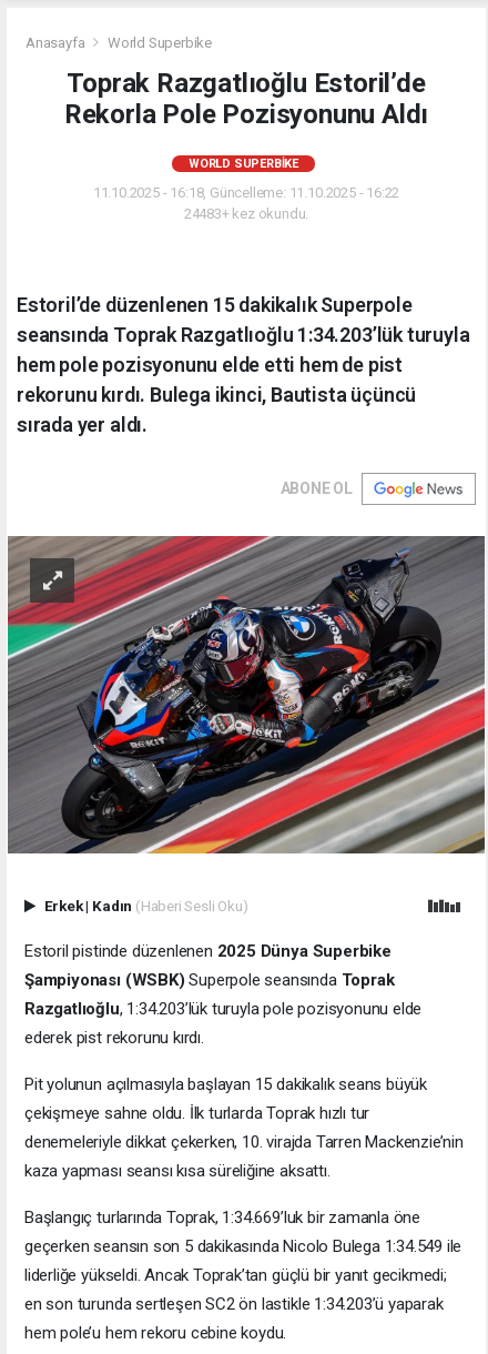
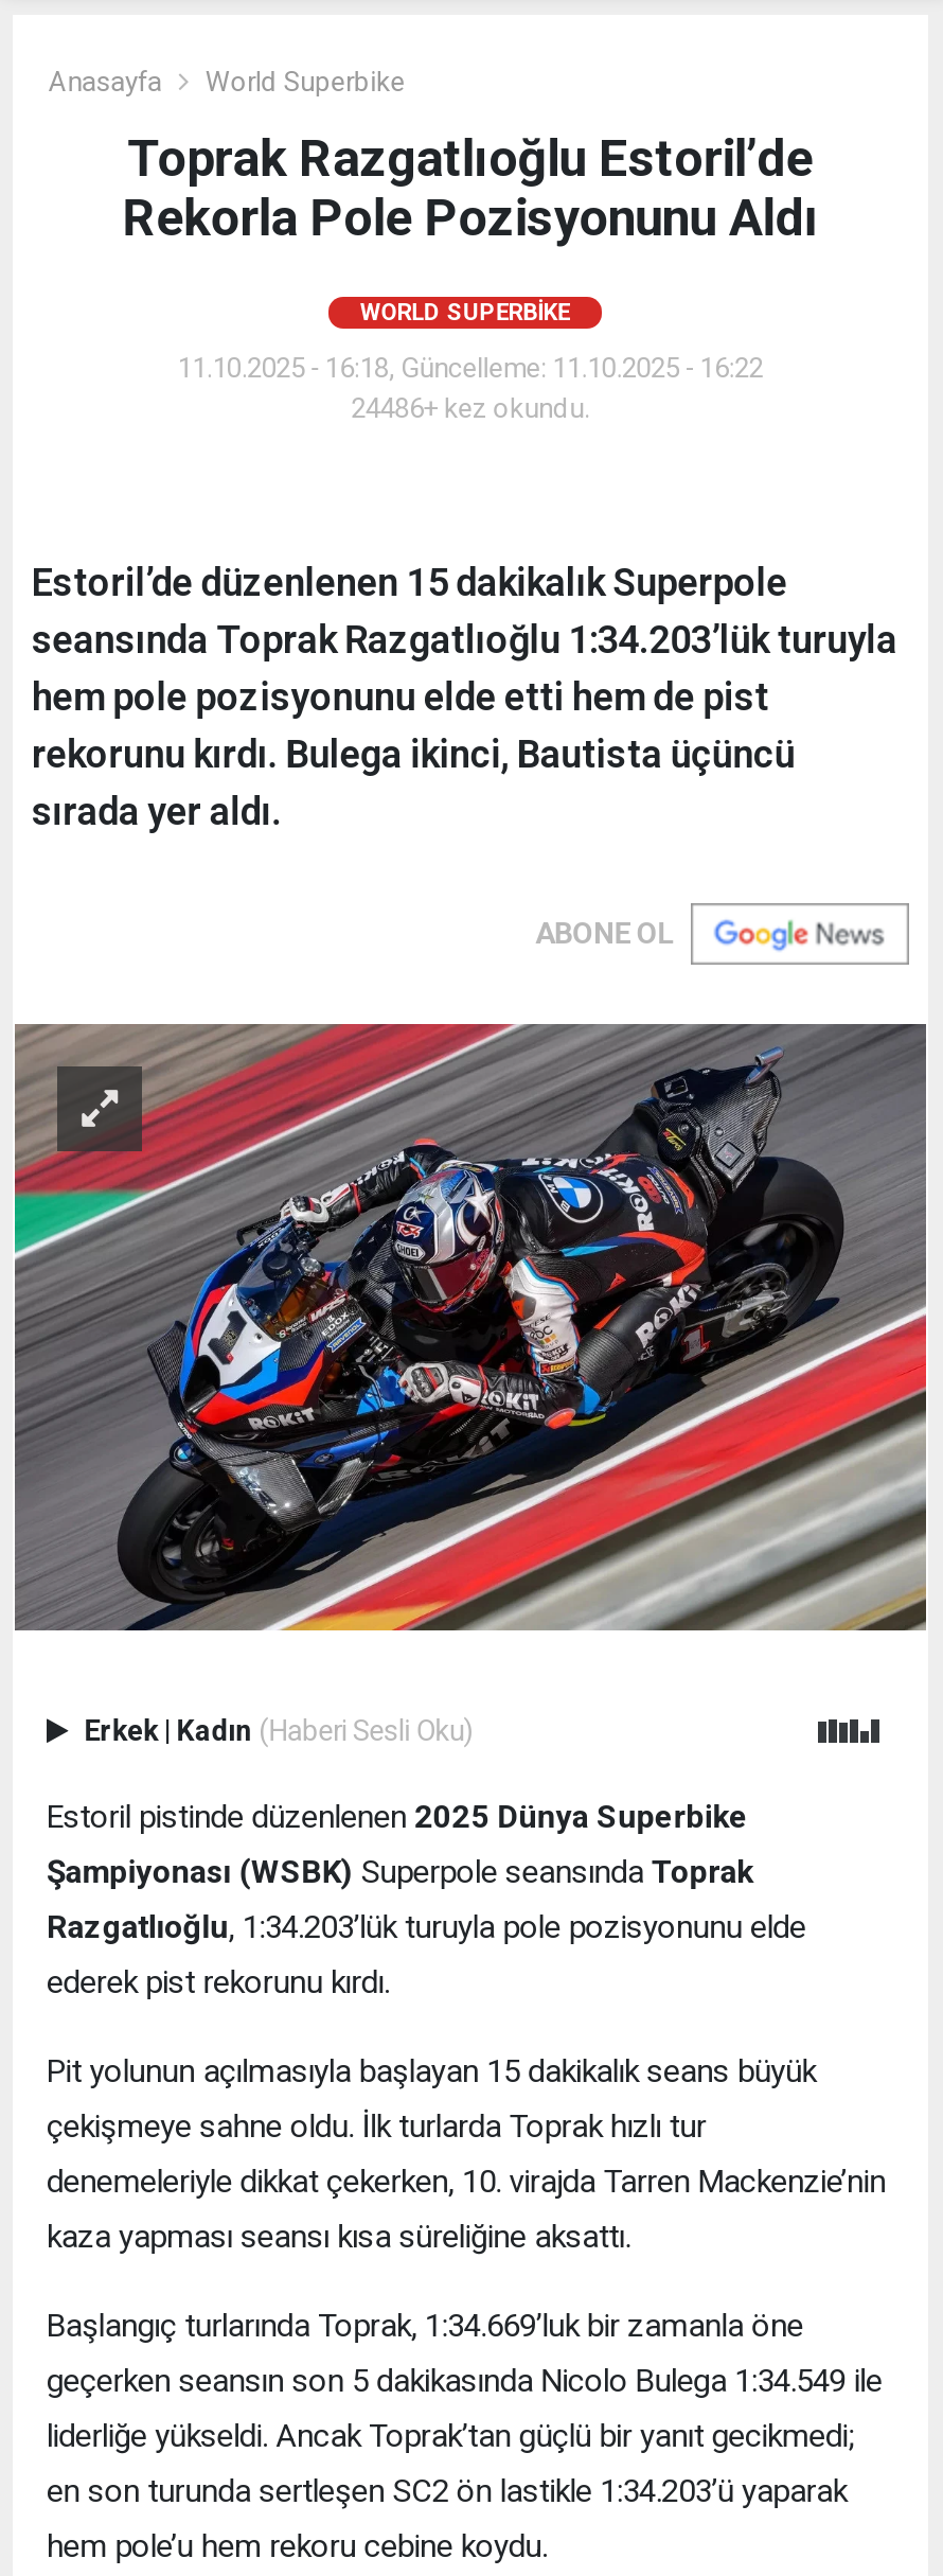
[184,205,309,222] 24483+ kez okundu. -> [351,392,590,424] 24486+ kez okundu.

